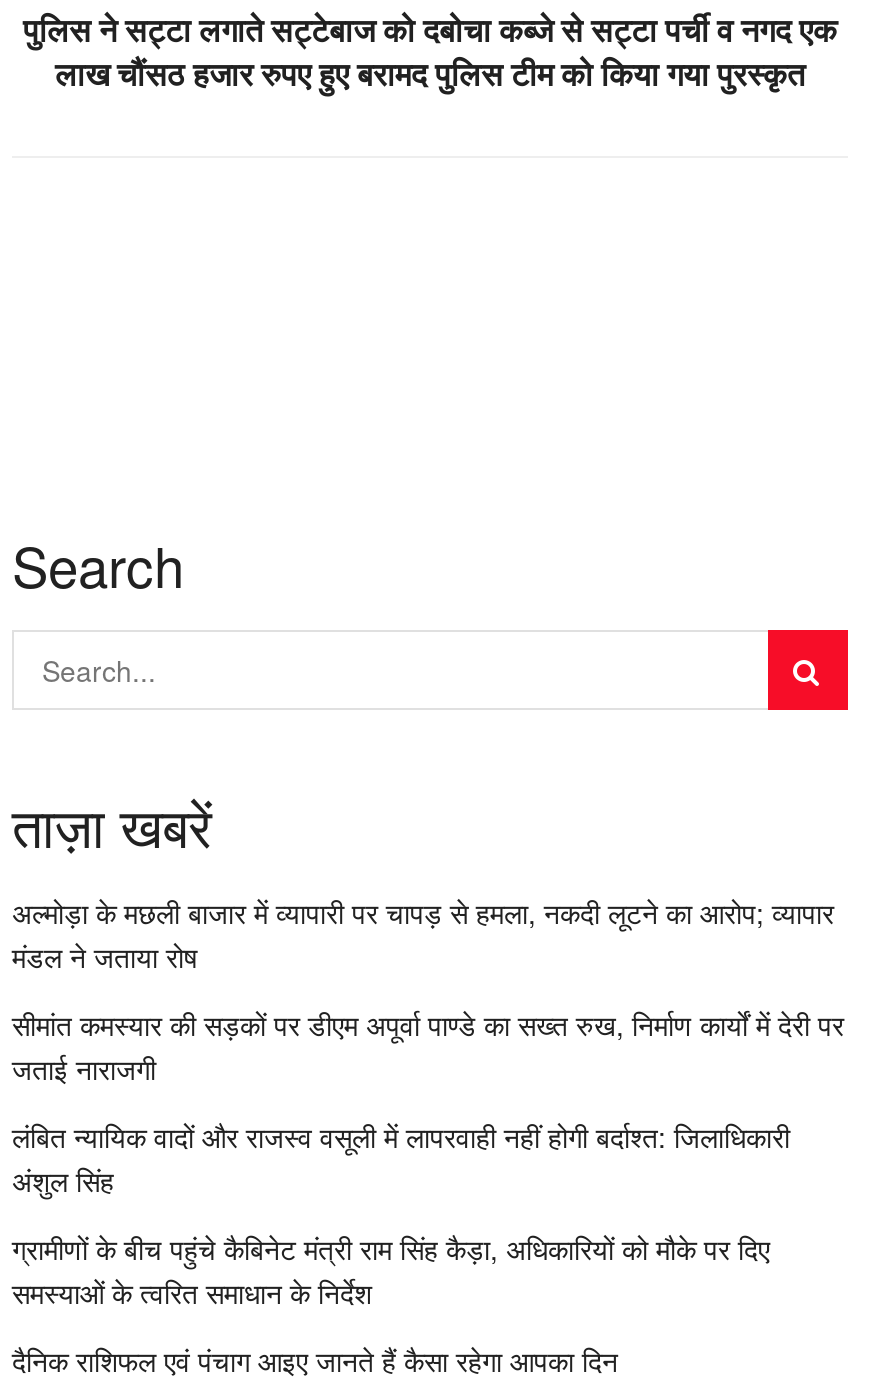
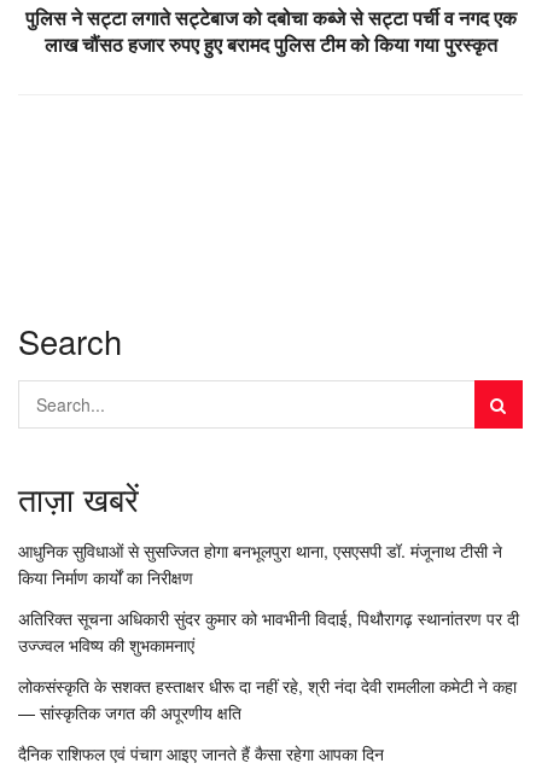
[12,891,844,1311] अल्मोड़ा के मछली बाजार में व्यापारी पर चापड़ से हमला, नकदी लूटने का आरोप; व्यापार | मंडल ने जताया रोष | सीमांत कमस्यार की सड़कों पर डीएम अपूर्वा पाण्डे का सख्त रुख, निर्माण कार्यों में देरी पर | जताई नाराजगी | लंबित न्यायिक वादों और राजस्व वसूली में लापरवाही नहीं होगी बर्दाश्त: जिलाधिकारी | अंशुल सिंह | ग्रामीणों के बीच पहुंचे कैबिनेट मंत्री राम सिंह कैड़ा, अधिकारियों को मौके पर दिए | समस्याओं के त्वरित समाधान के निर्देश -> [18,538,519,724] आधुनिक सुविधाओं से सुसज्जित होगा बनभूलपुरा थाना, एसएसपी डॉ. मंजूनाथ टीसी ने | किया निर्माण कार्यों का निरीक्षण | अतिरिक्त सूचना अधिकारी सुंदर कुमार को भावभीनी विदाई, पिथौरागढ़ स्थानांतरण पर दी | उज्ज्वल भविष्य की शुभकामनाएं | लोकसंस्कृति के सशक्त हस्ताक्षर धीरू दा नहीं रहे, श्री नंदा देवी रामलीला कमेटी ने कहा | — सांस्कृतिक जगत की अपूरणीय क्षति

